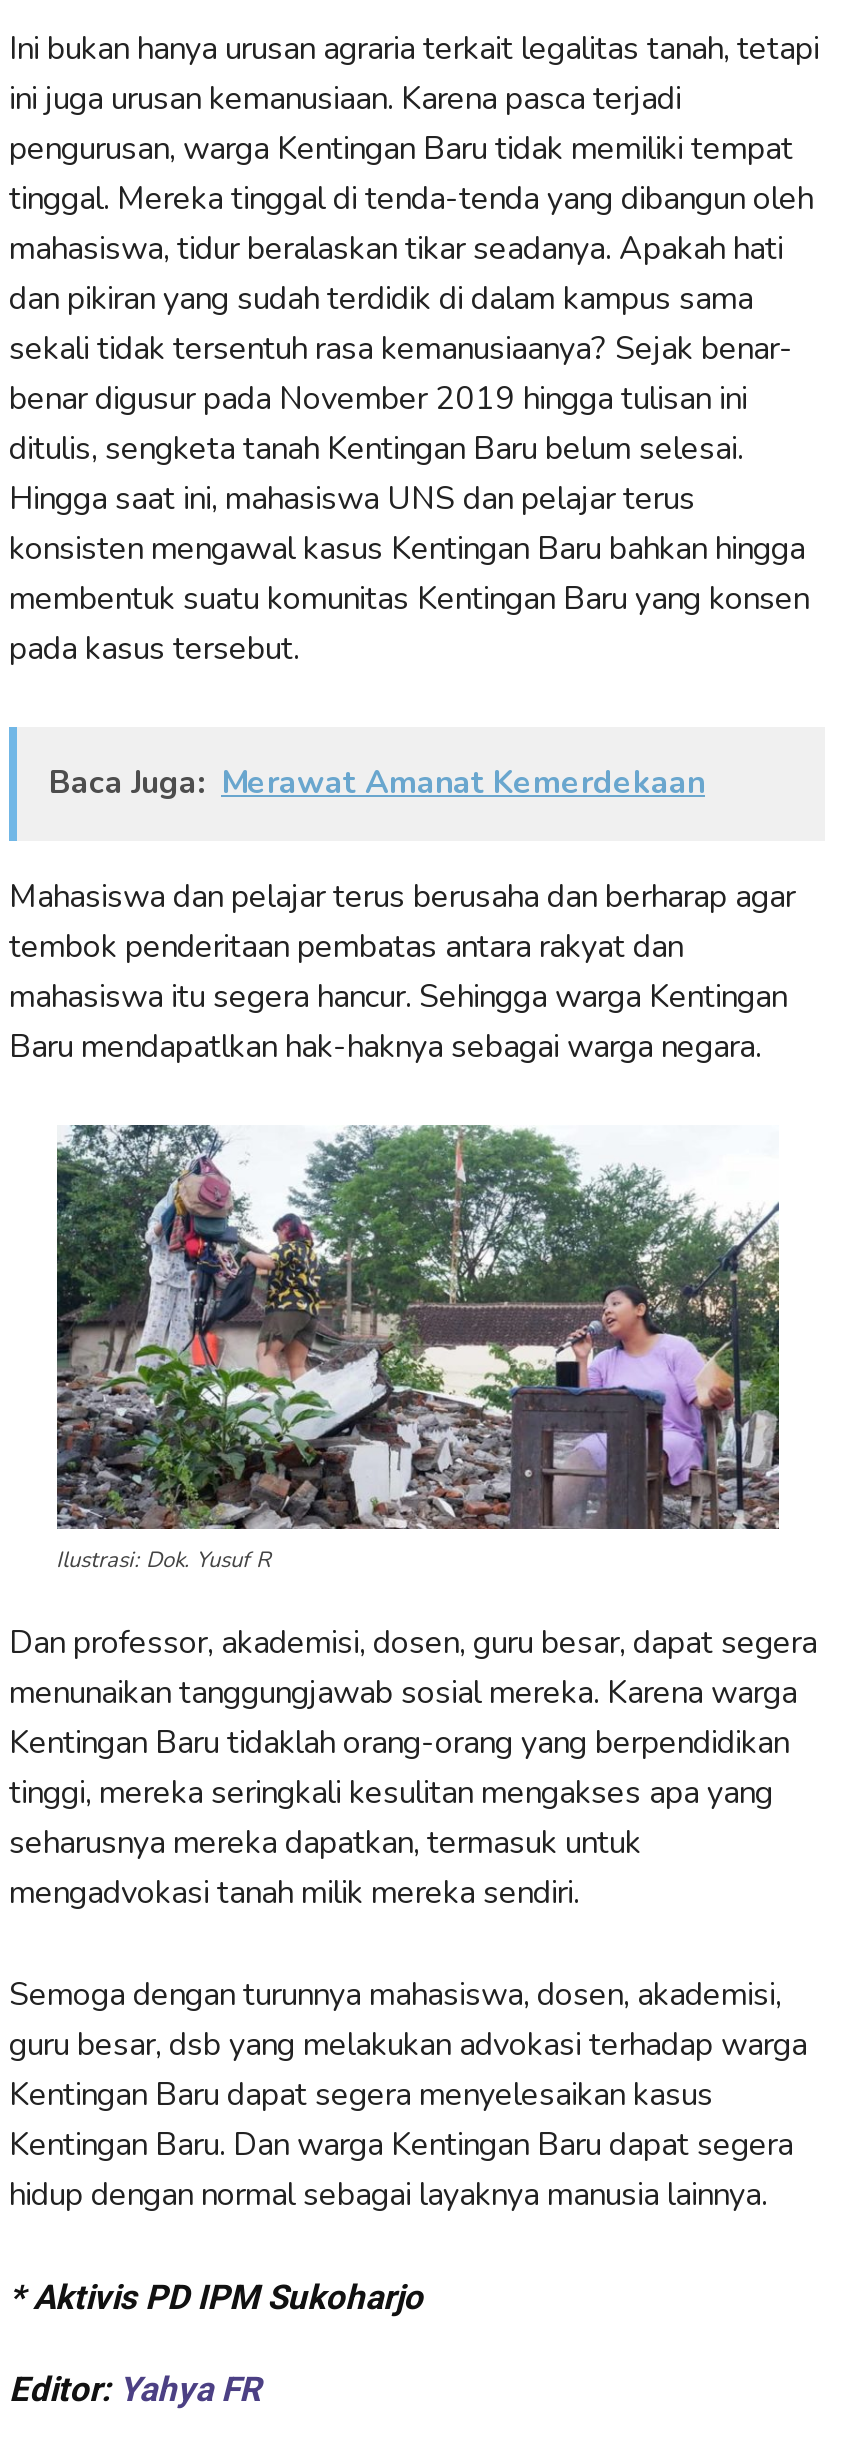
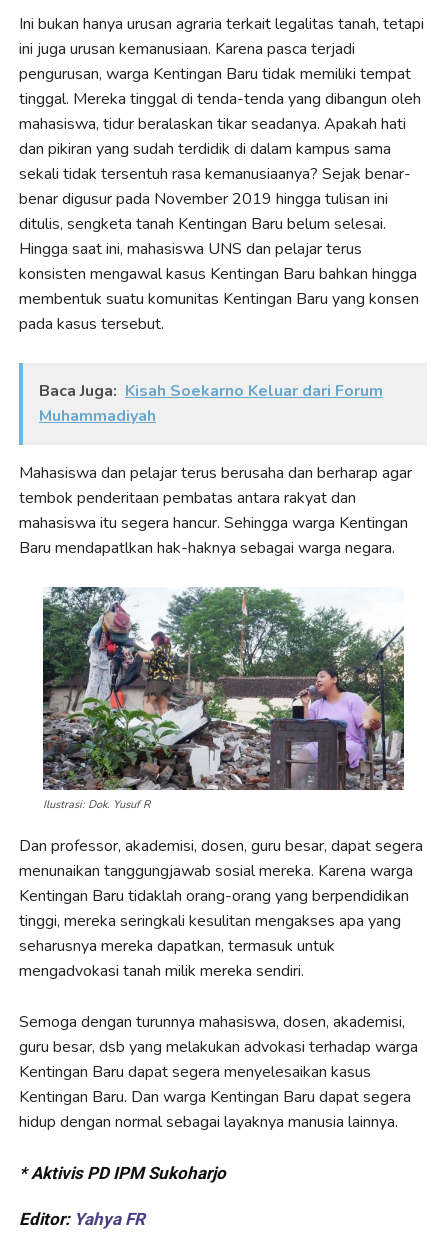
[49,760,705,804] Baca Juga: Merawat Amanat Kemerdekaan -> [39,380,383,427] Baca Juga: Kisah Soekarno Keluar dari Forum | Muhammadiyah

